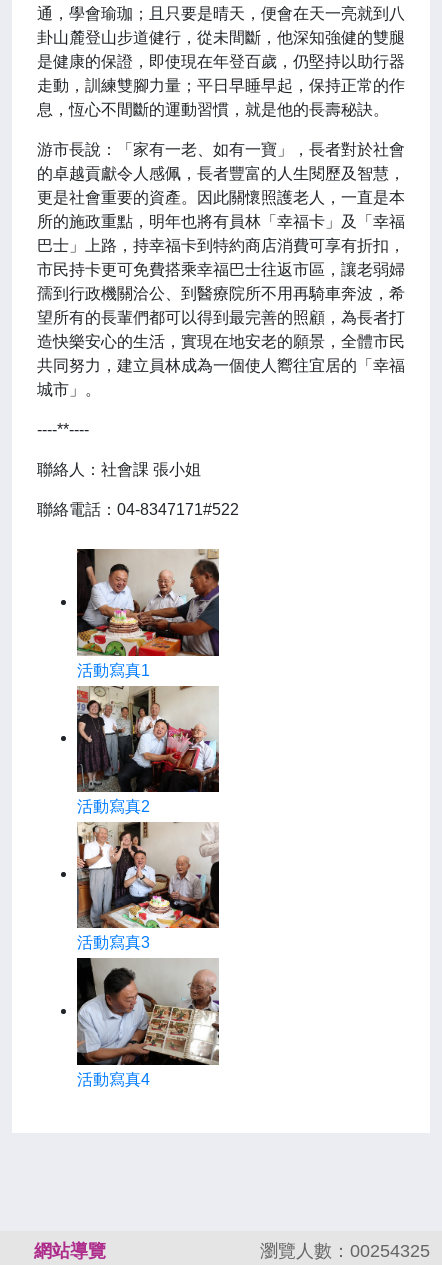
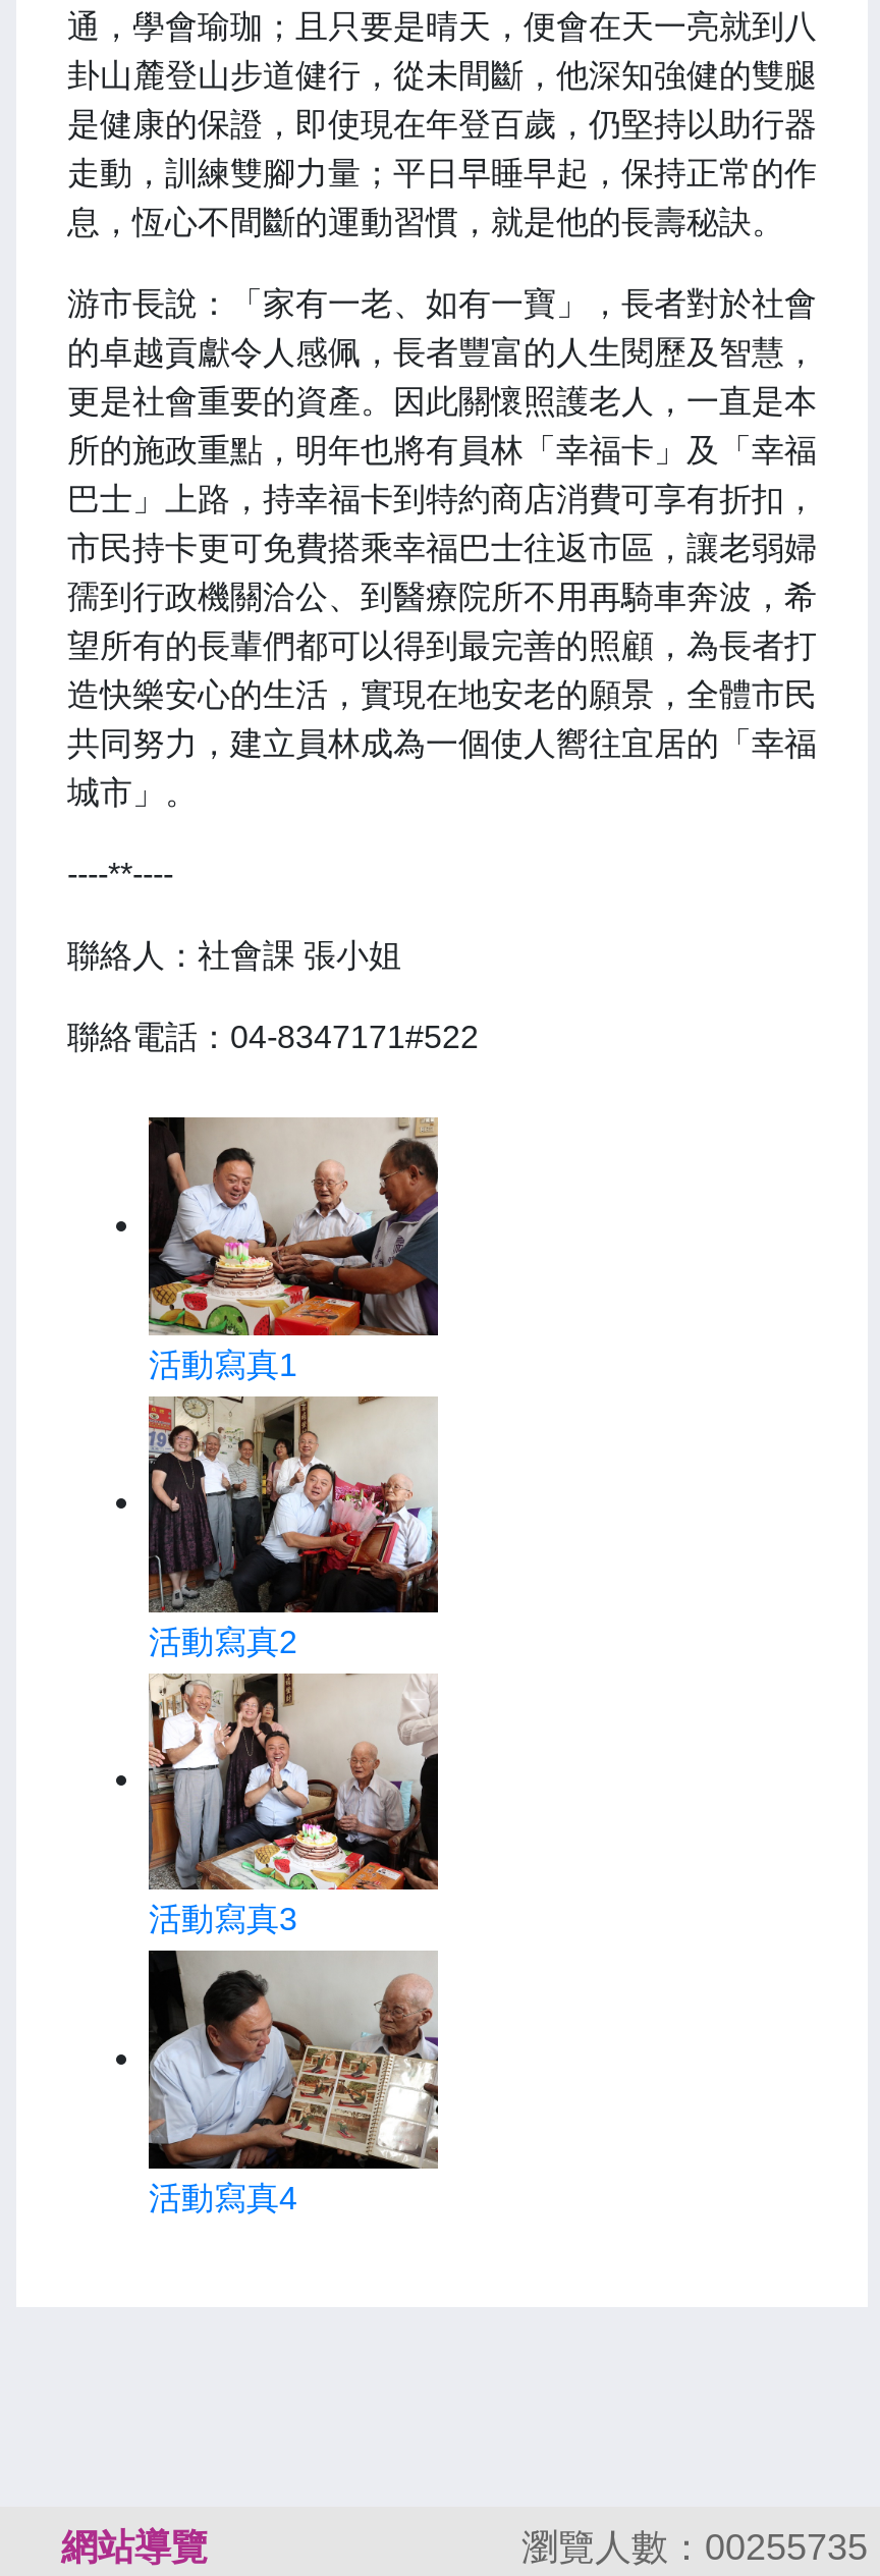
[260,1241,430,1261] 瀏覽人數：00254325 -> [521,2527,868,2567] 瀏覽人數：00255735

